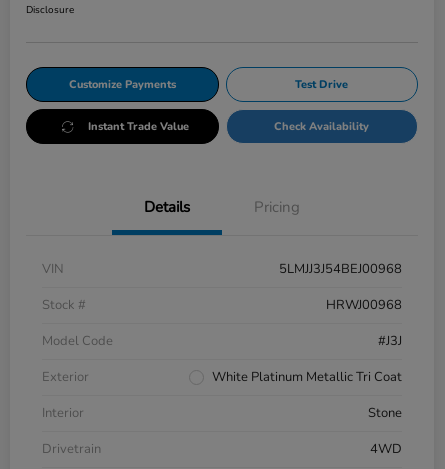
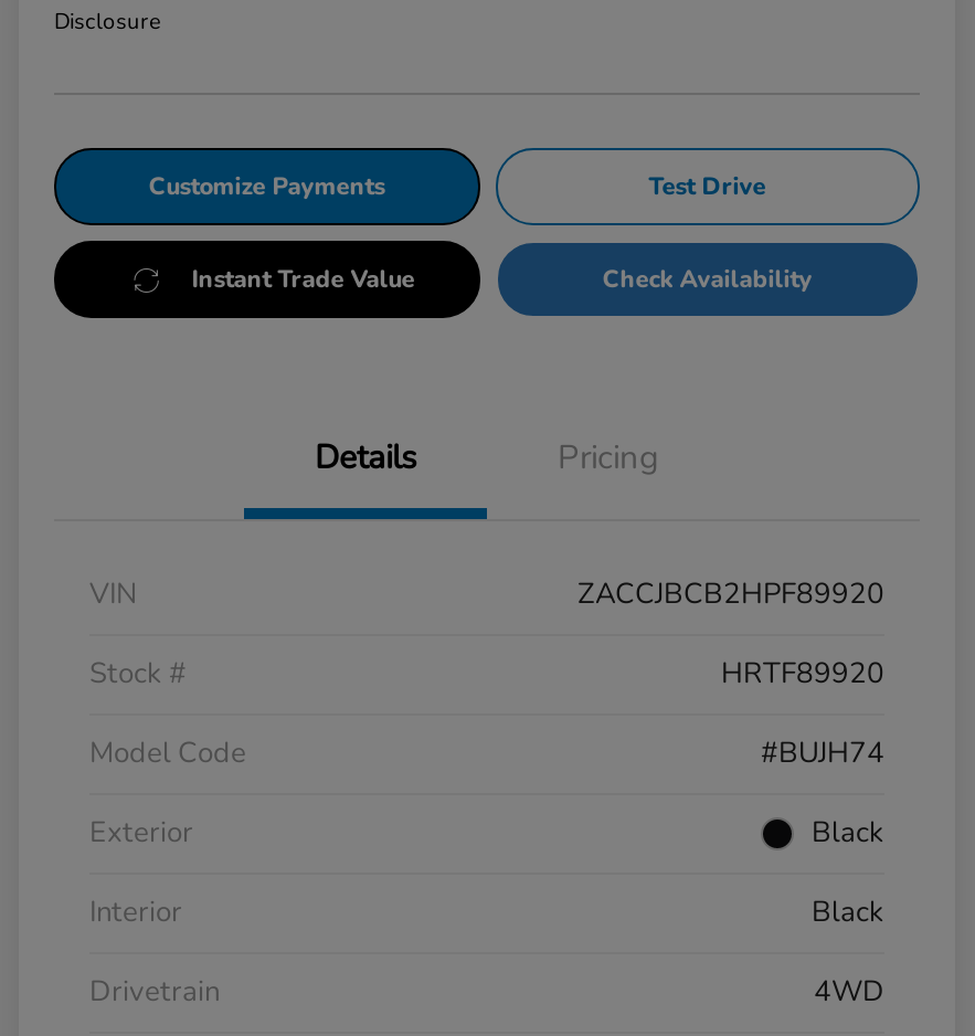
[279,260,402,278] 5LMJJ3J54BEJ00968 -> [577,575,884,615] ZACCJBCB2HPF89920
[326,296,402,314] HRWJ00968 -> [721,654,884,694] HRTF89920
[378,332,402,350] #J3J -> [761,734,884,774] #BUJH74
[212,368,402,386] White Platinum Metallic Tri Coat -> [812,813,884,853] Black
[368,404,402,422] Stone -> [812,893,884,933] Black

